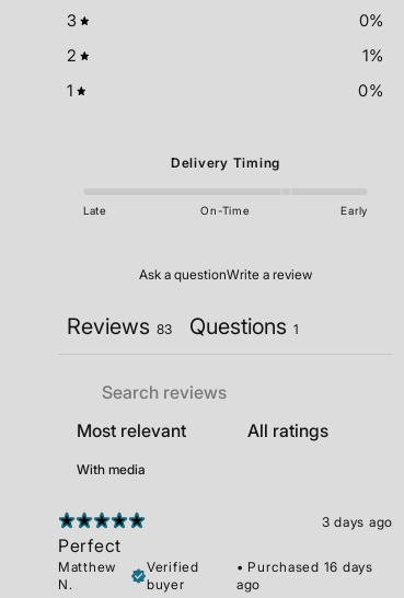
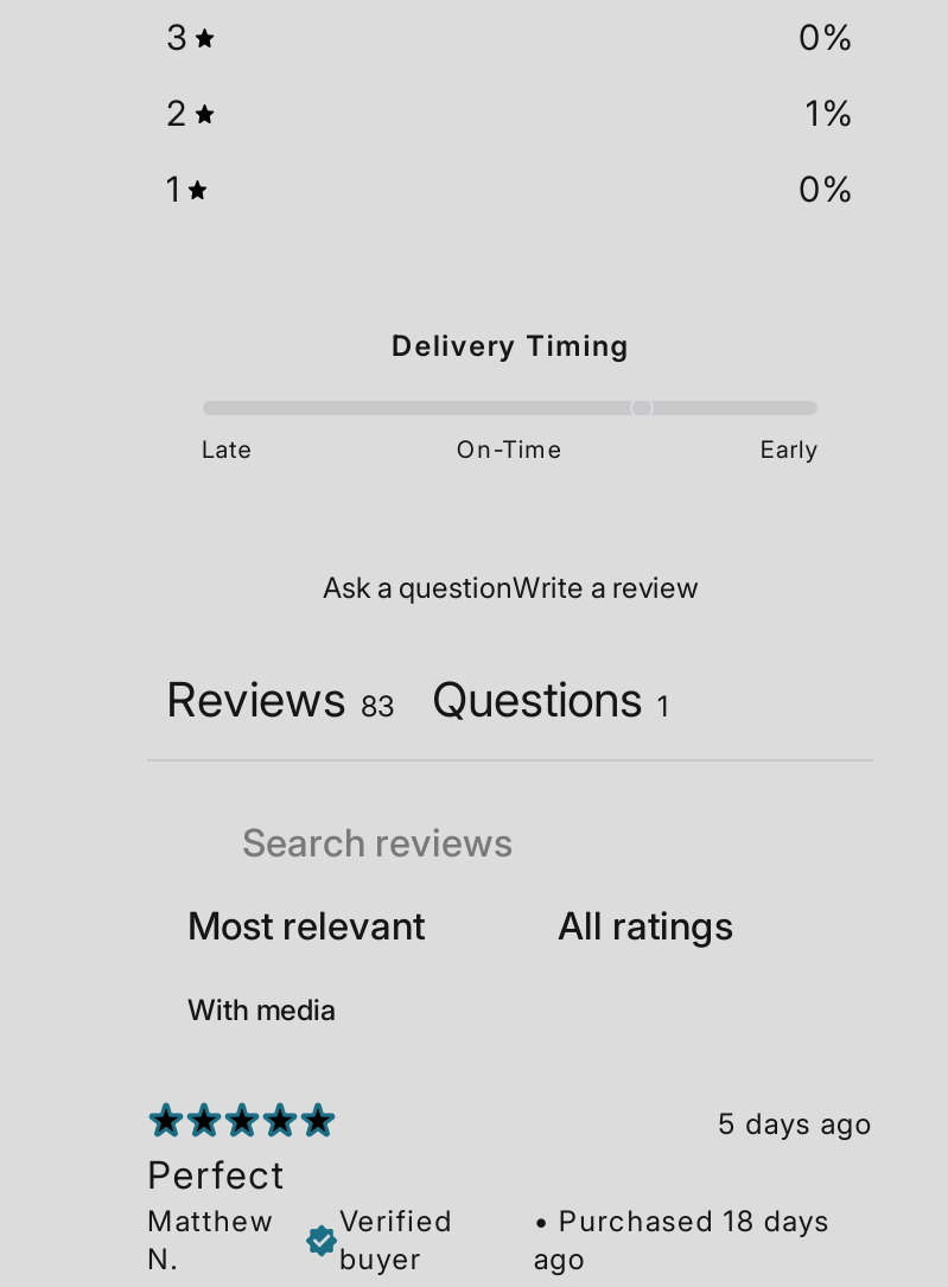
[321,514,393,530] 3 days ago -> [718,1106,873,1142] 5 days ago
[236,558,373,575] • Purchased 16 days -> [533,1202,830,1238] • Purchased 18 days

